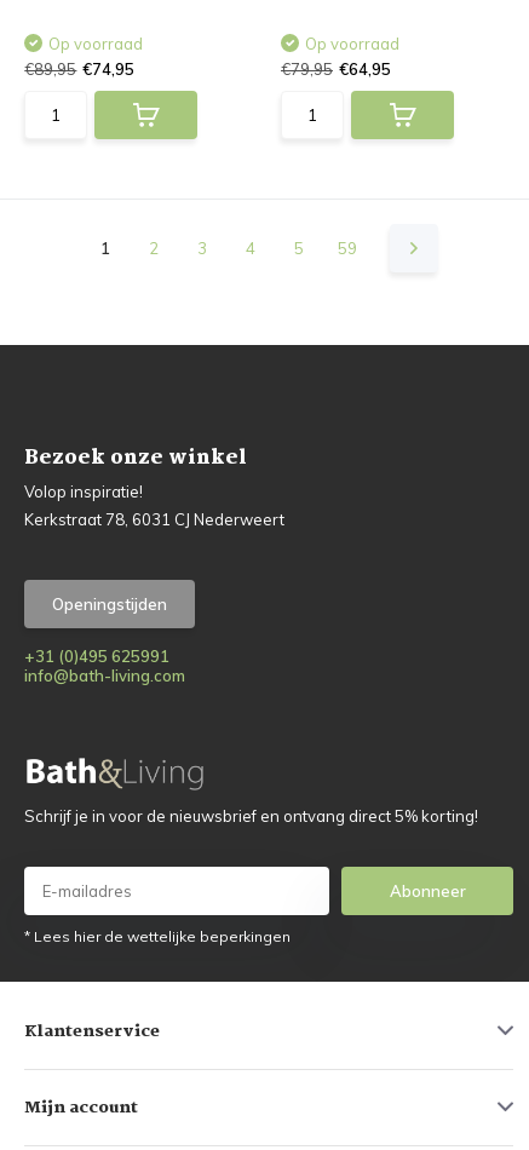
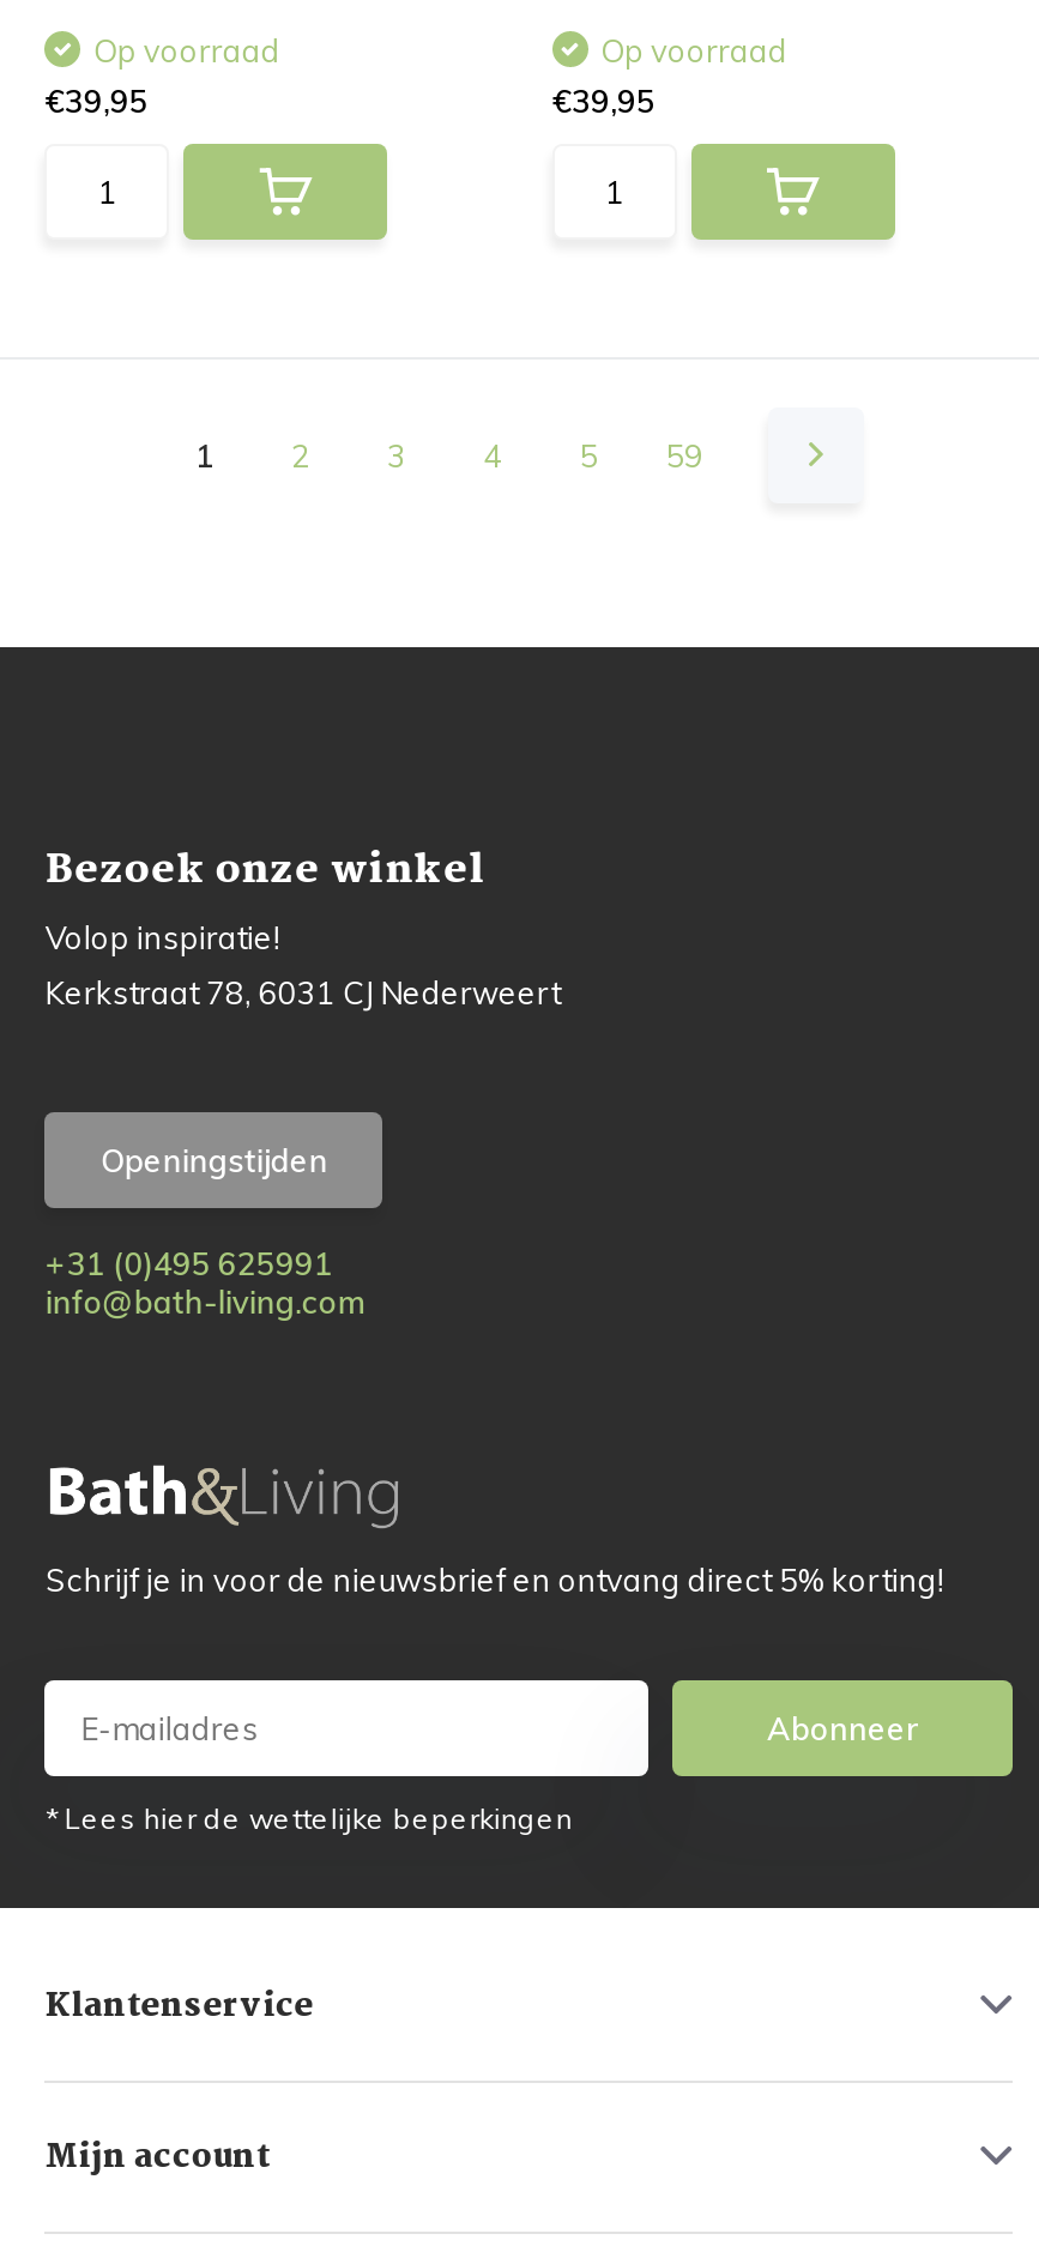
[25,59,135,79] €89,95 €74,95 -> [45,81,148,120] €39,95
[281,59,391,79] €79,95 €64,95 -> [552,81,656,120] €39,95

